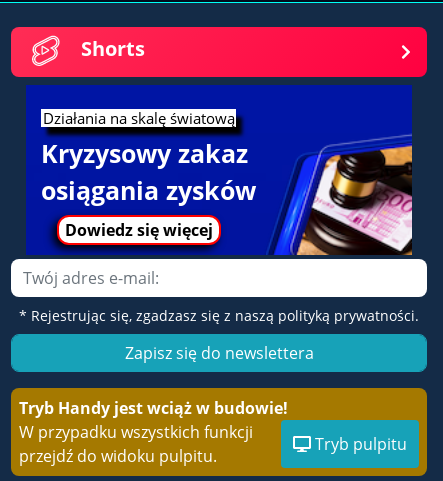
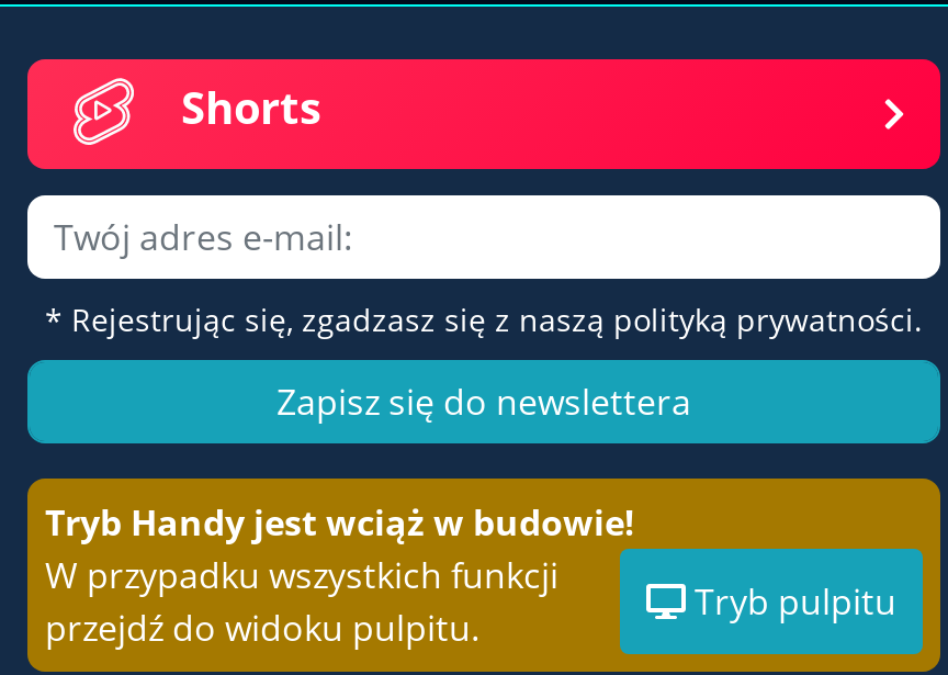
[11,85,427,256] [image] | Działania na skalę światową | Kryzysowy zakaz | osiągania zysków | Dowiedz się więcej -> none

